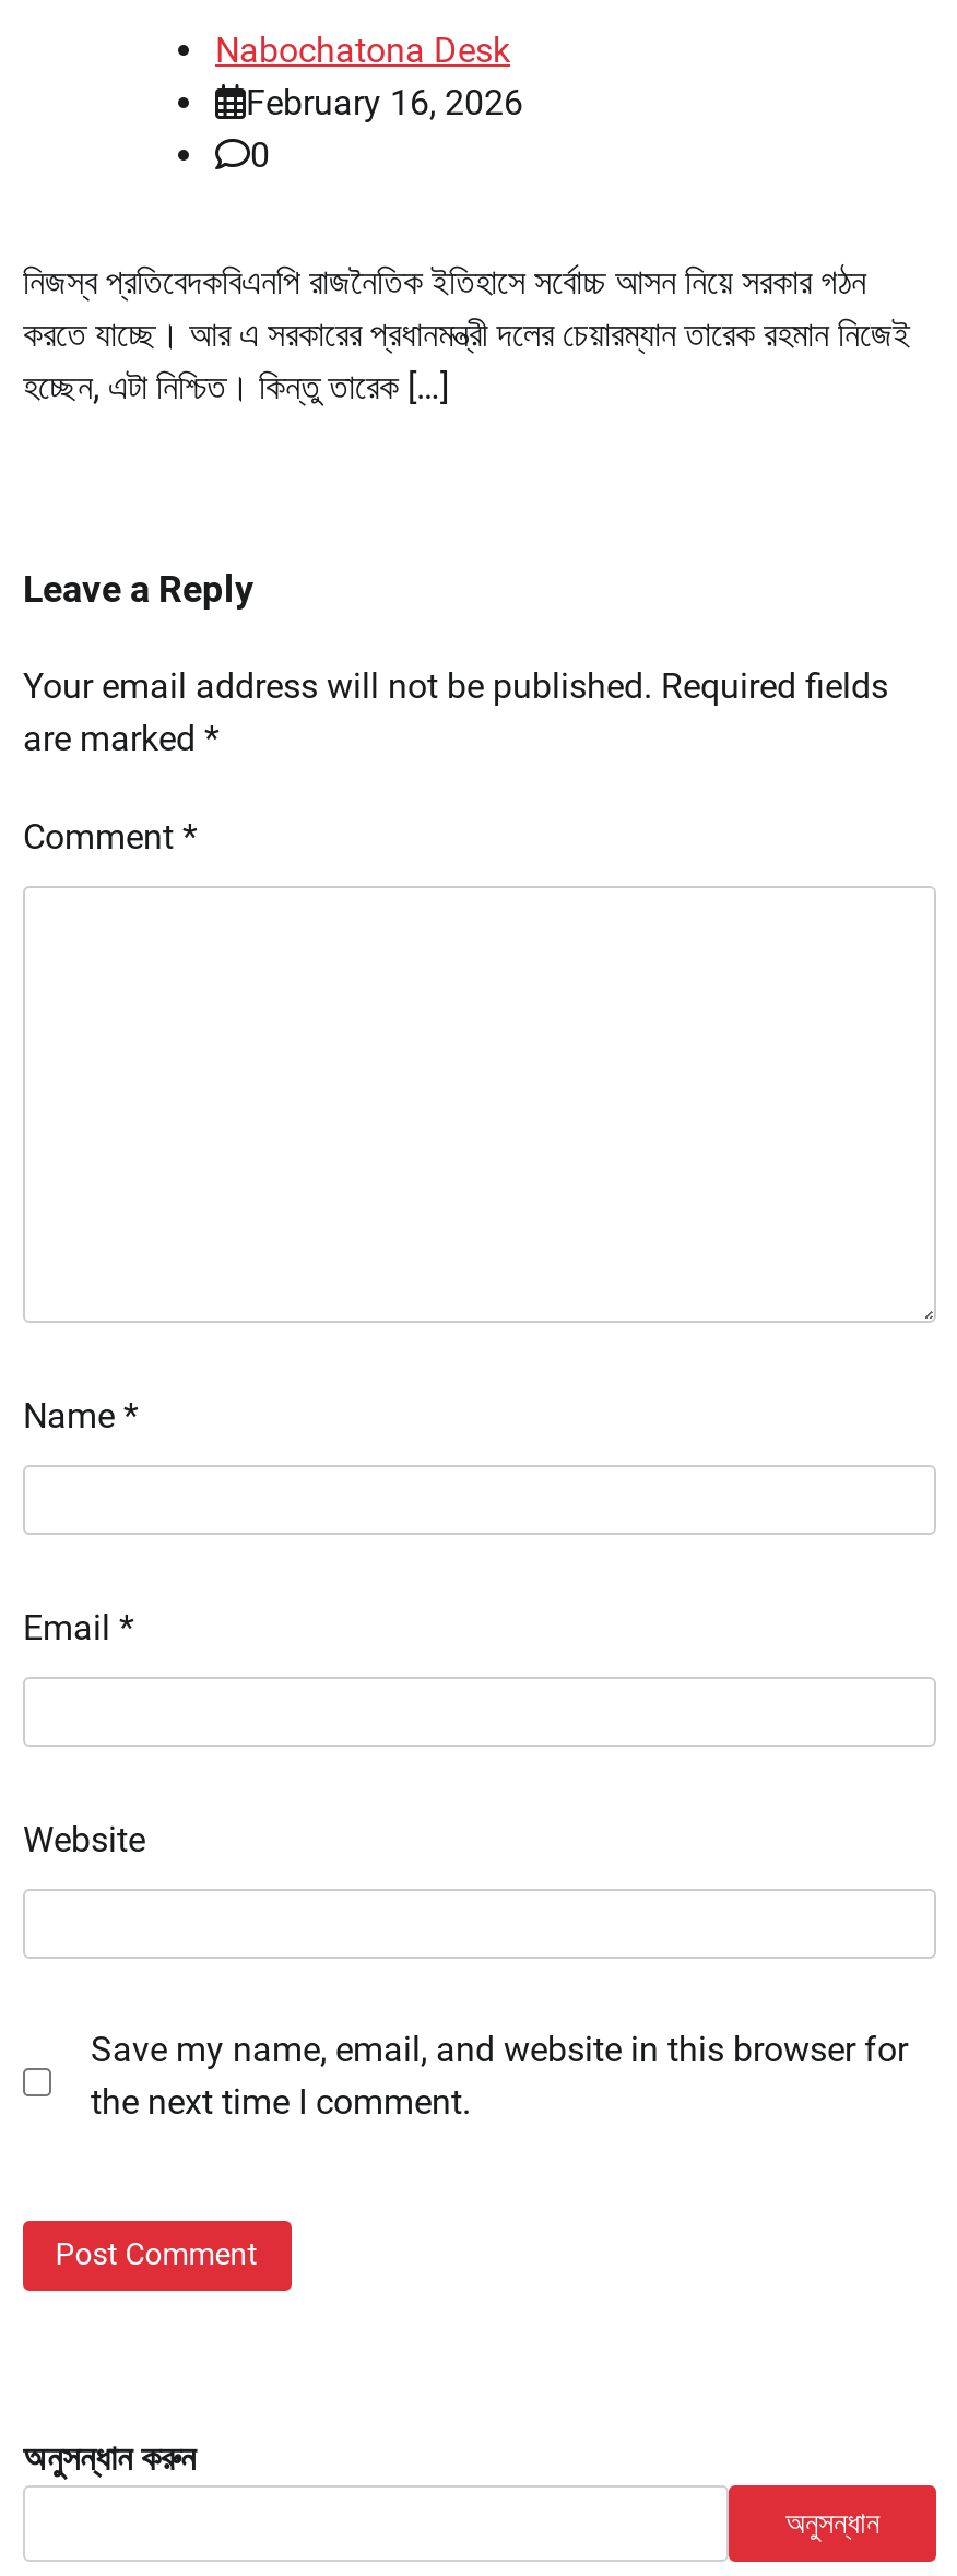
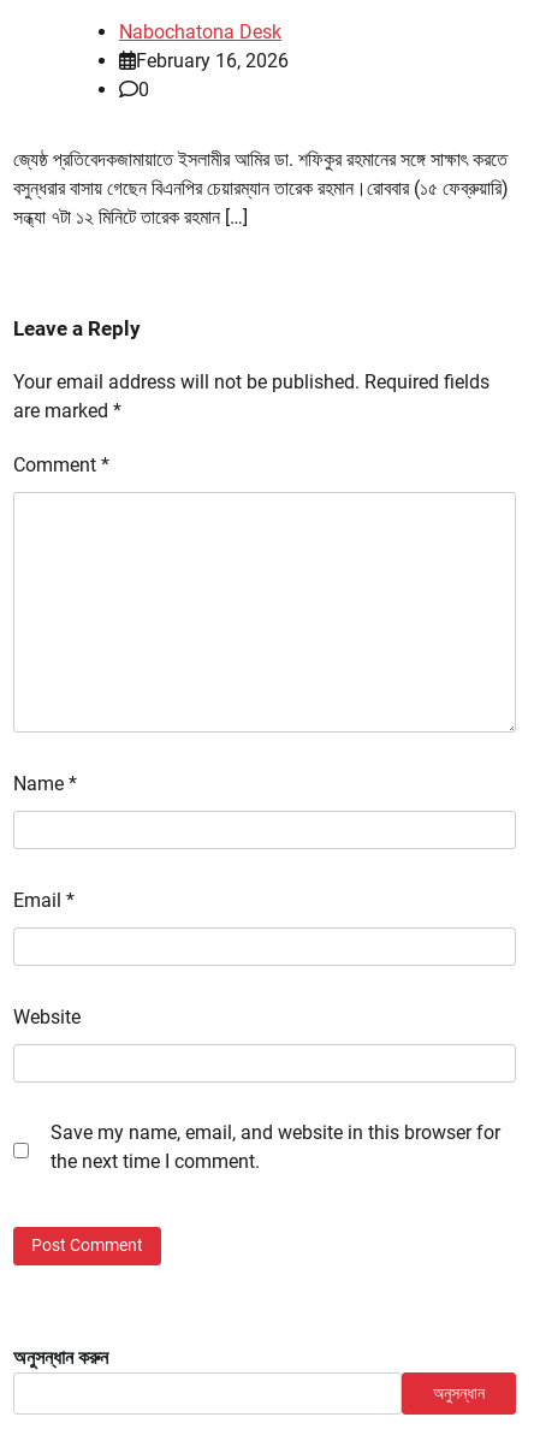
[23,261,910,407] নিজস্ব প্রতিবেদকবিএনপি রাজনৈতিক ইতিহাসে সর্বোচ্চ আসন নিয়ে সরকার গঠন | করতে যাচ্ছে। আর এ সরকারের প্রধানমন্ত্রী দলের চেয়ারম্যান তারেক রহমান নিজেই | হচ্ছেন, এটা নিশ্চিত। কিন্তু তারেক […] -> [13,148,509,229] জ্যেষ্ঠ প্রতিবেদকজামায়াতে ইসলামীর আমির ডা. শফিকুর রহমানের সঙ্গে সাক্ষাৎ করতে | বসুন্ধরার বাসায় গেছেন বিএনপির চেয়ারম্যান তারেক রহমান।রোববার (১৫ ফেব্রুয়ারি) | সন্ধ্যা ৭টা ১২ মিনিটে তারেক রহমান […]

